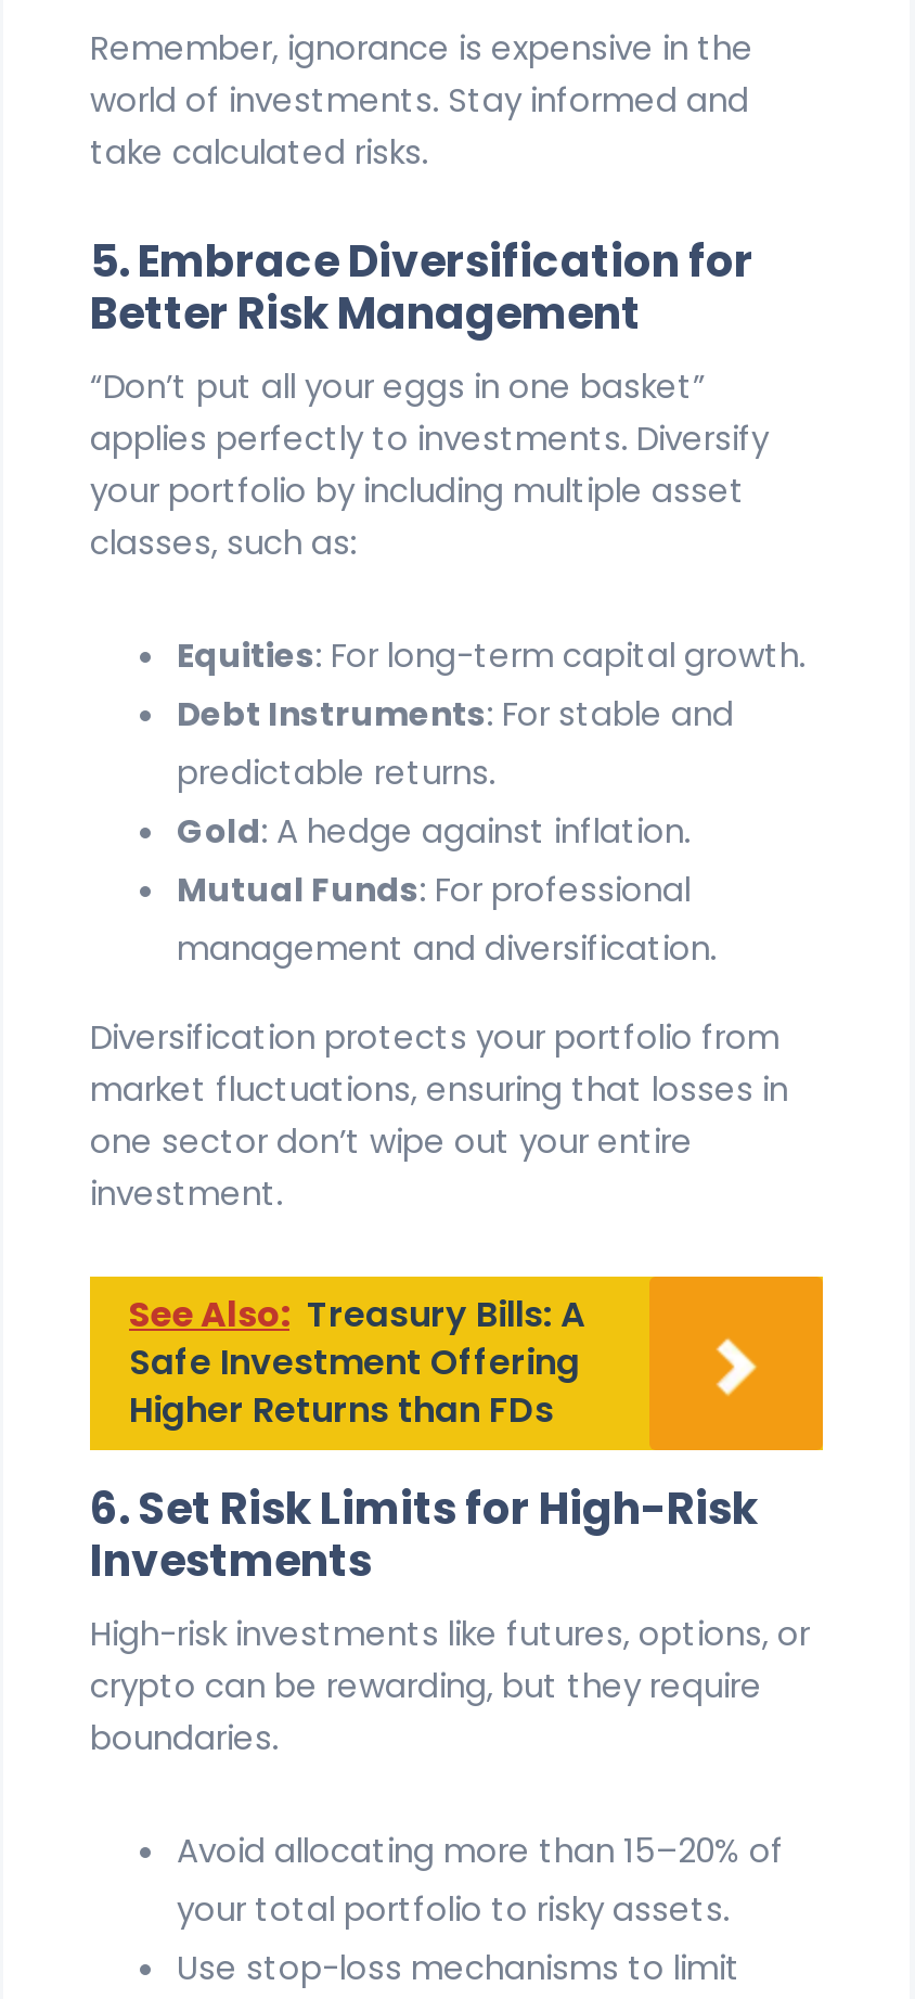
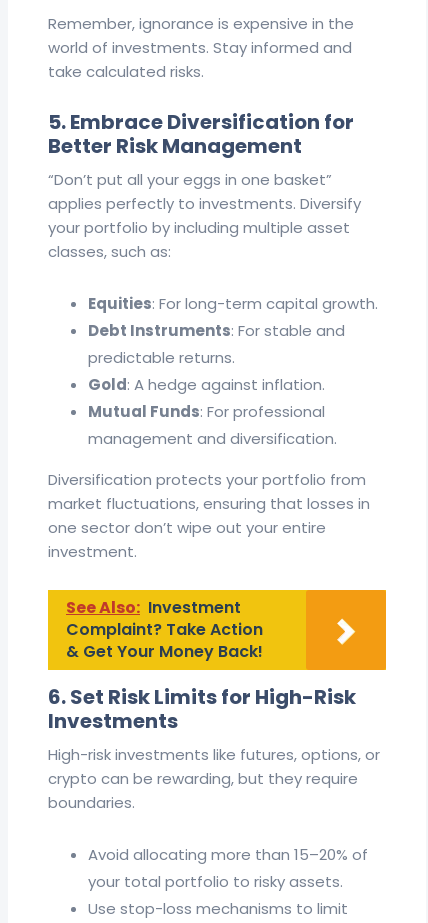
[129,1290,584,1435] See Also: Treasury Bills: A | Safe Investment Offering | Higher Returns than FDs -> [66,596,263,663] See Also: Investment | Complaint? Take Action | & Get Your Money Back!

